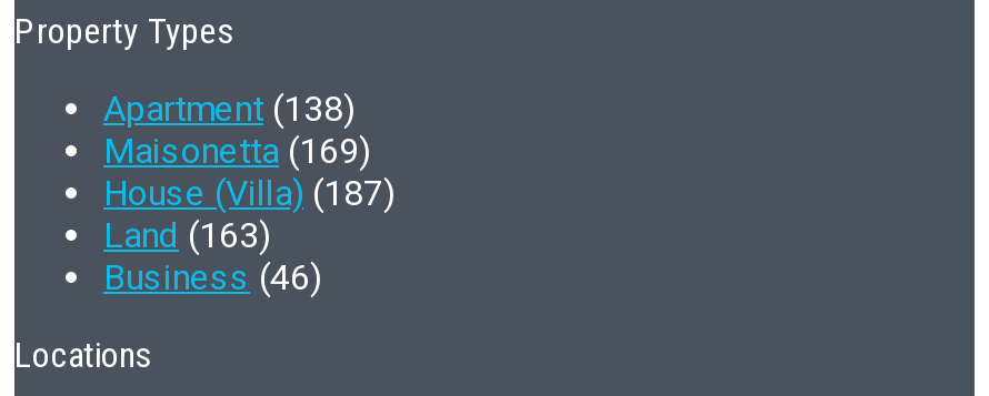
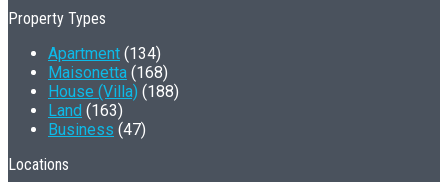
[103,87,354,129] Apartment (138) -> [48,44,161,63] Apartment (134)
[103,129,370,171] Maisonetta (169) -> [48,63,168,82] Maisonetta (168)
[103,171,394,214] House (Villa) (187) -> [48,82,179,101] House (Villa) (188)
[103,256,321,298] Business (46) -> [48,120,146,139] Business (47)

